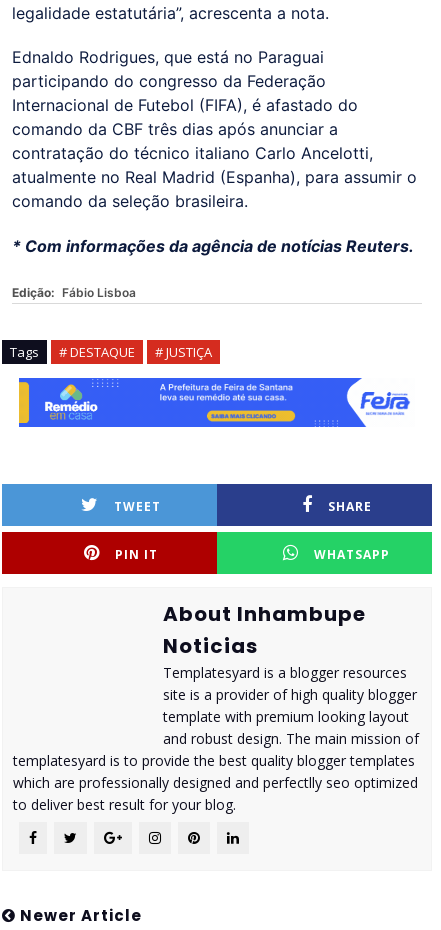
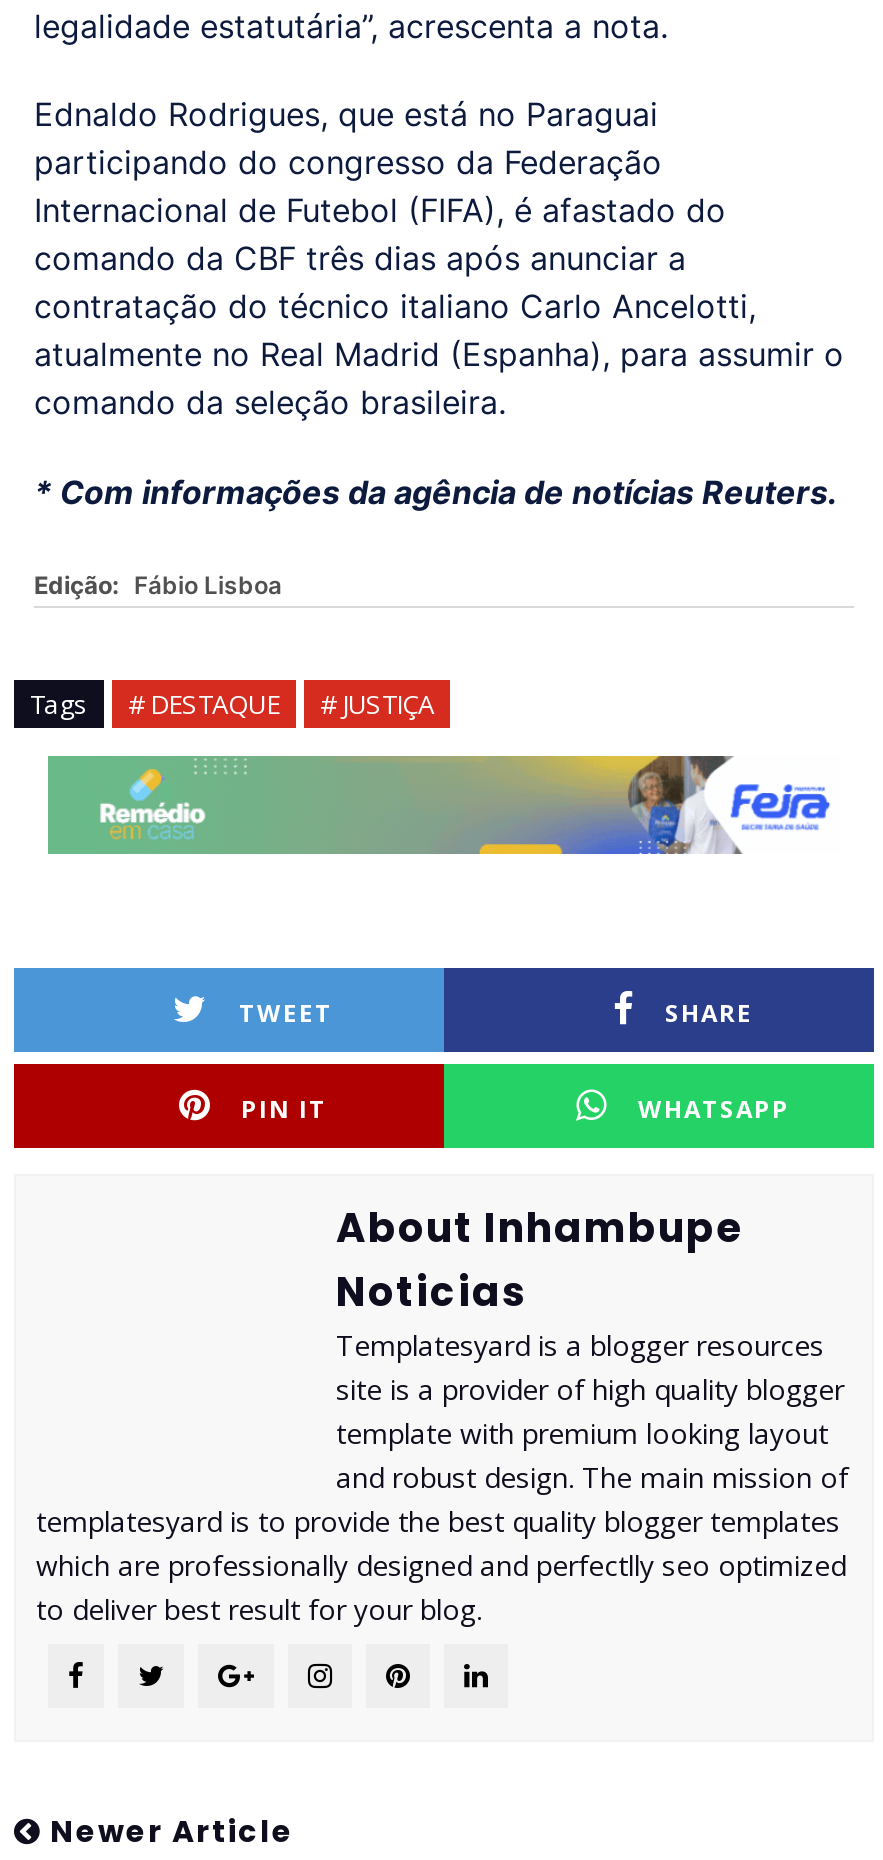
[18,377,366,428] [image] -> [46,754,742,856] [image]

